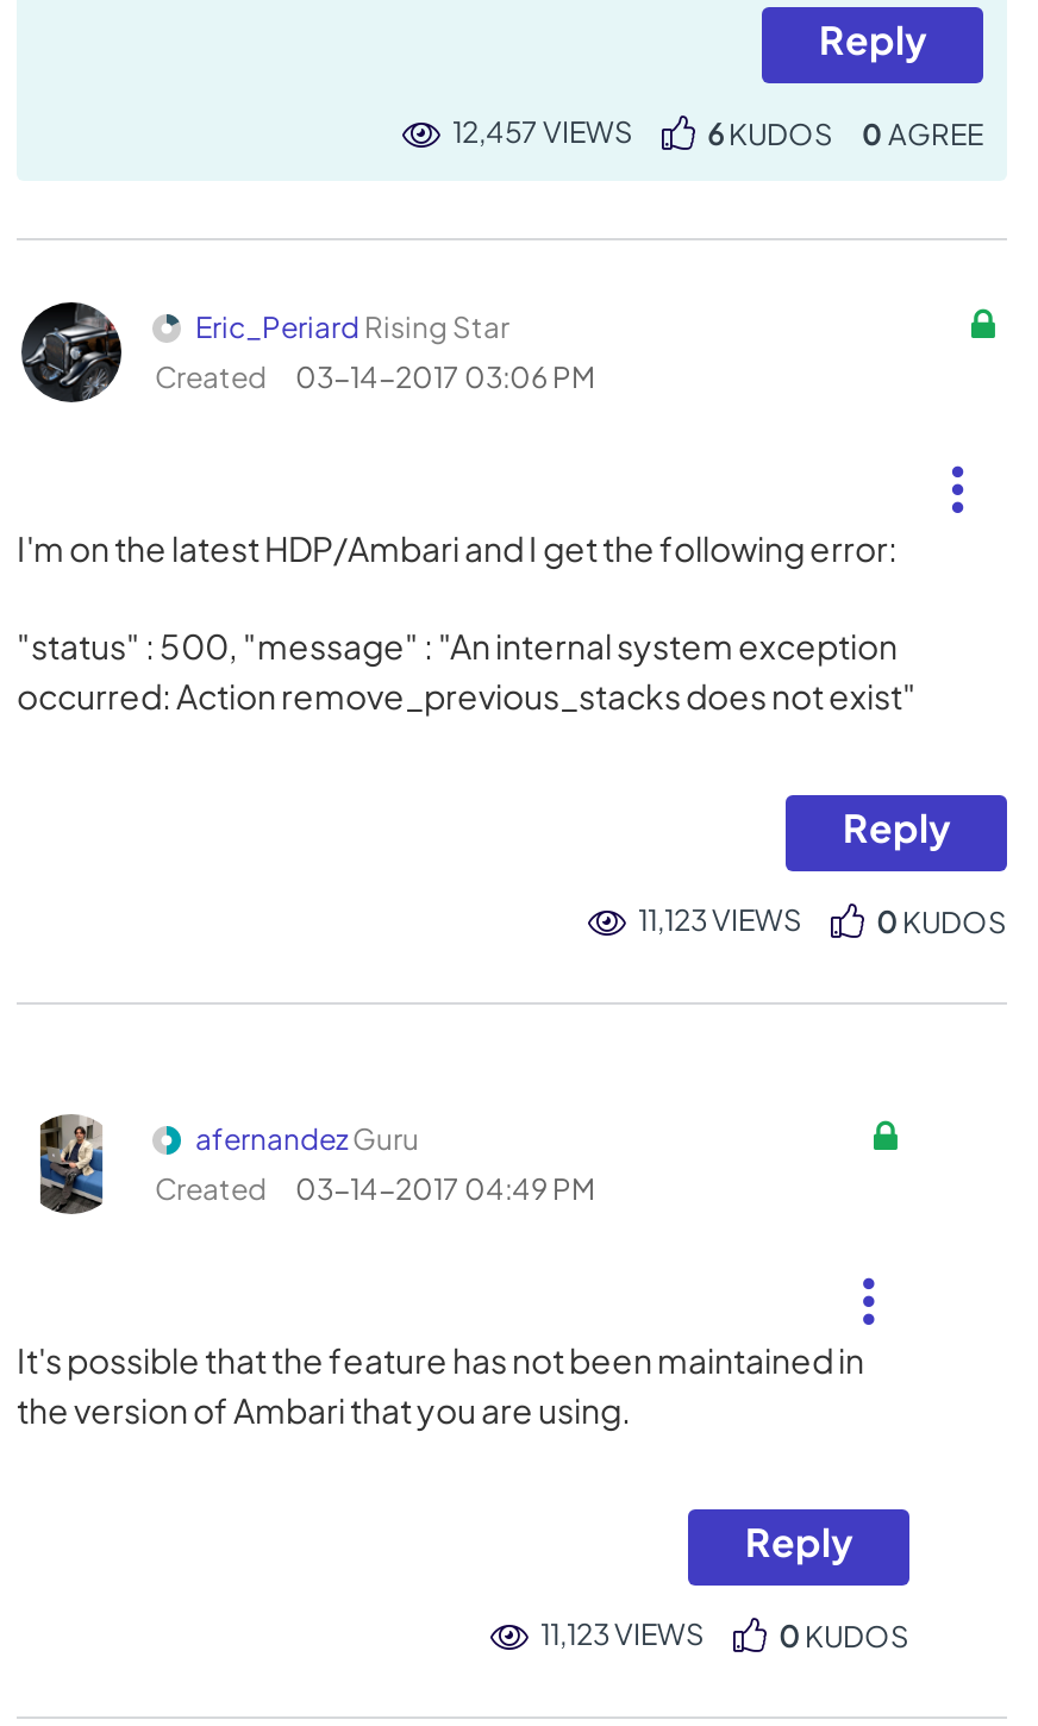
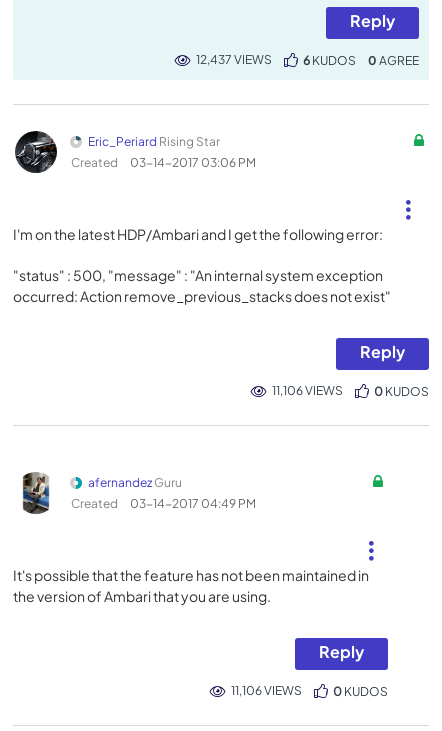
[452,114,633,150] 12,457 VIEWS -> [196,52,272,67] 12,437 VIEWS
[638,902,802,938] 11,123 VIEWS -> [272,383,343,398] 11,106 VIEWS
[540,1616,705,1652] 11,123 VIEWS -> [231,683,302,698] 11,106 VIEWS

